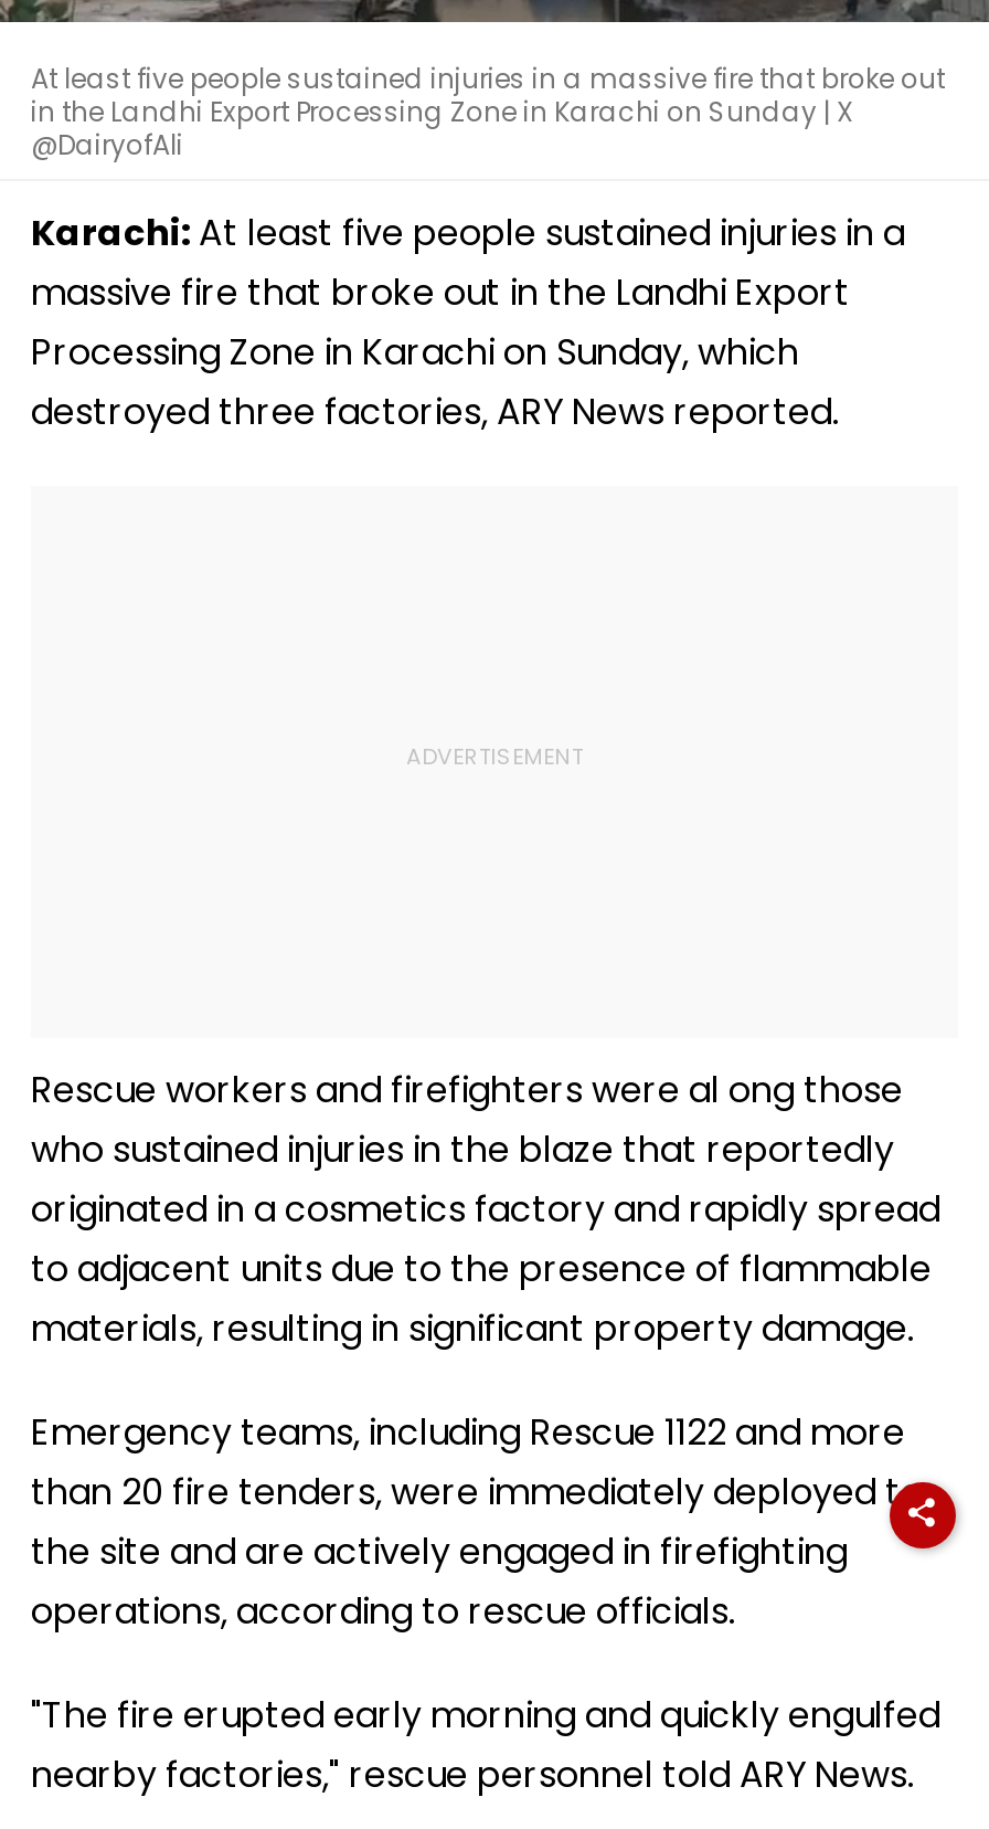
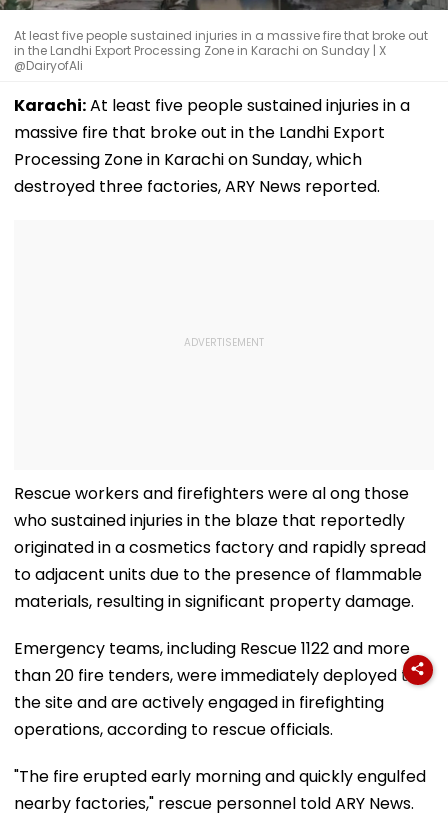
[887,1445,960,1553] [image] -> [403,653,435,702] [image]

